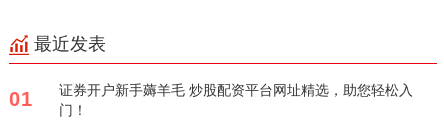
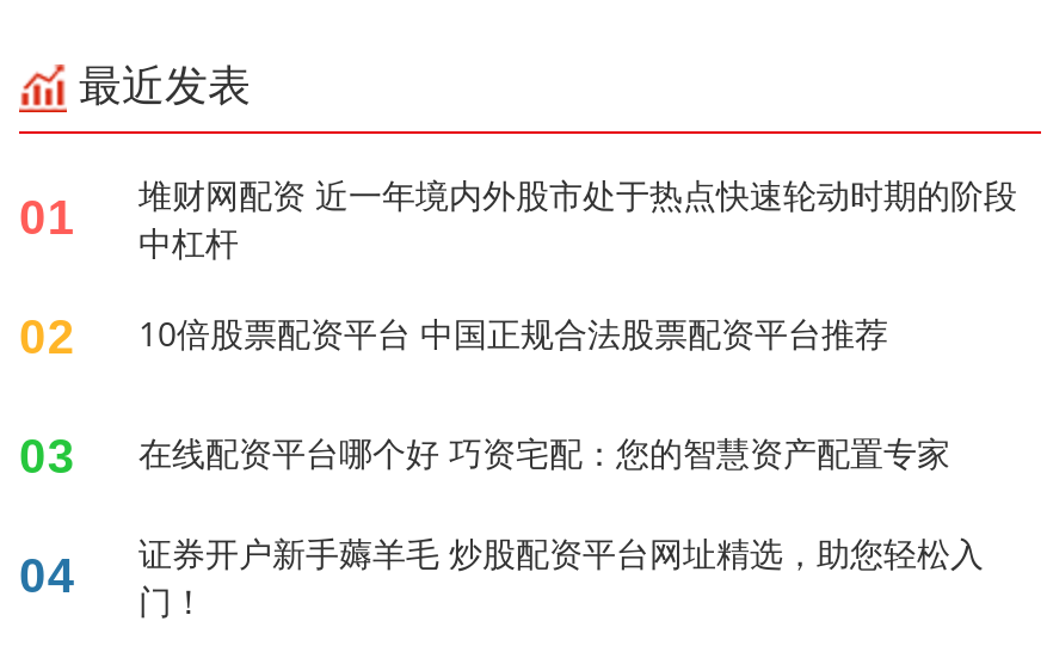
none -> [19,173,1017,603] 堆财网配资 近一年境内外股市处于热点快速轮动时期的阶段 | 中杠杆 | 02 | 10倍股票配资平台 中国正规合法股票配资平台推荐 | 03 | 在线配资平台哪个好 巧资宅配：您的智慧资产配置专家 | 04

